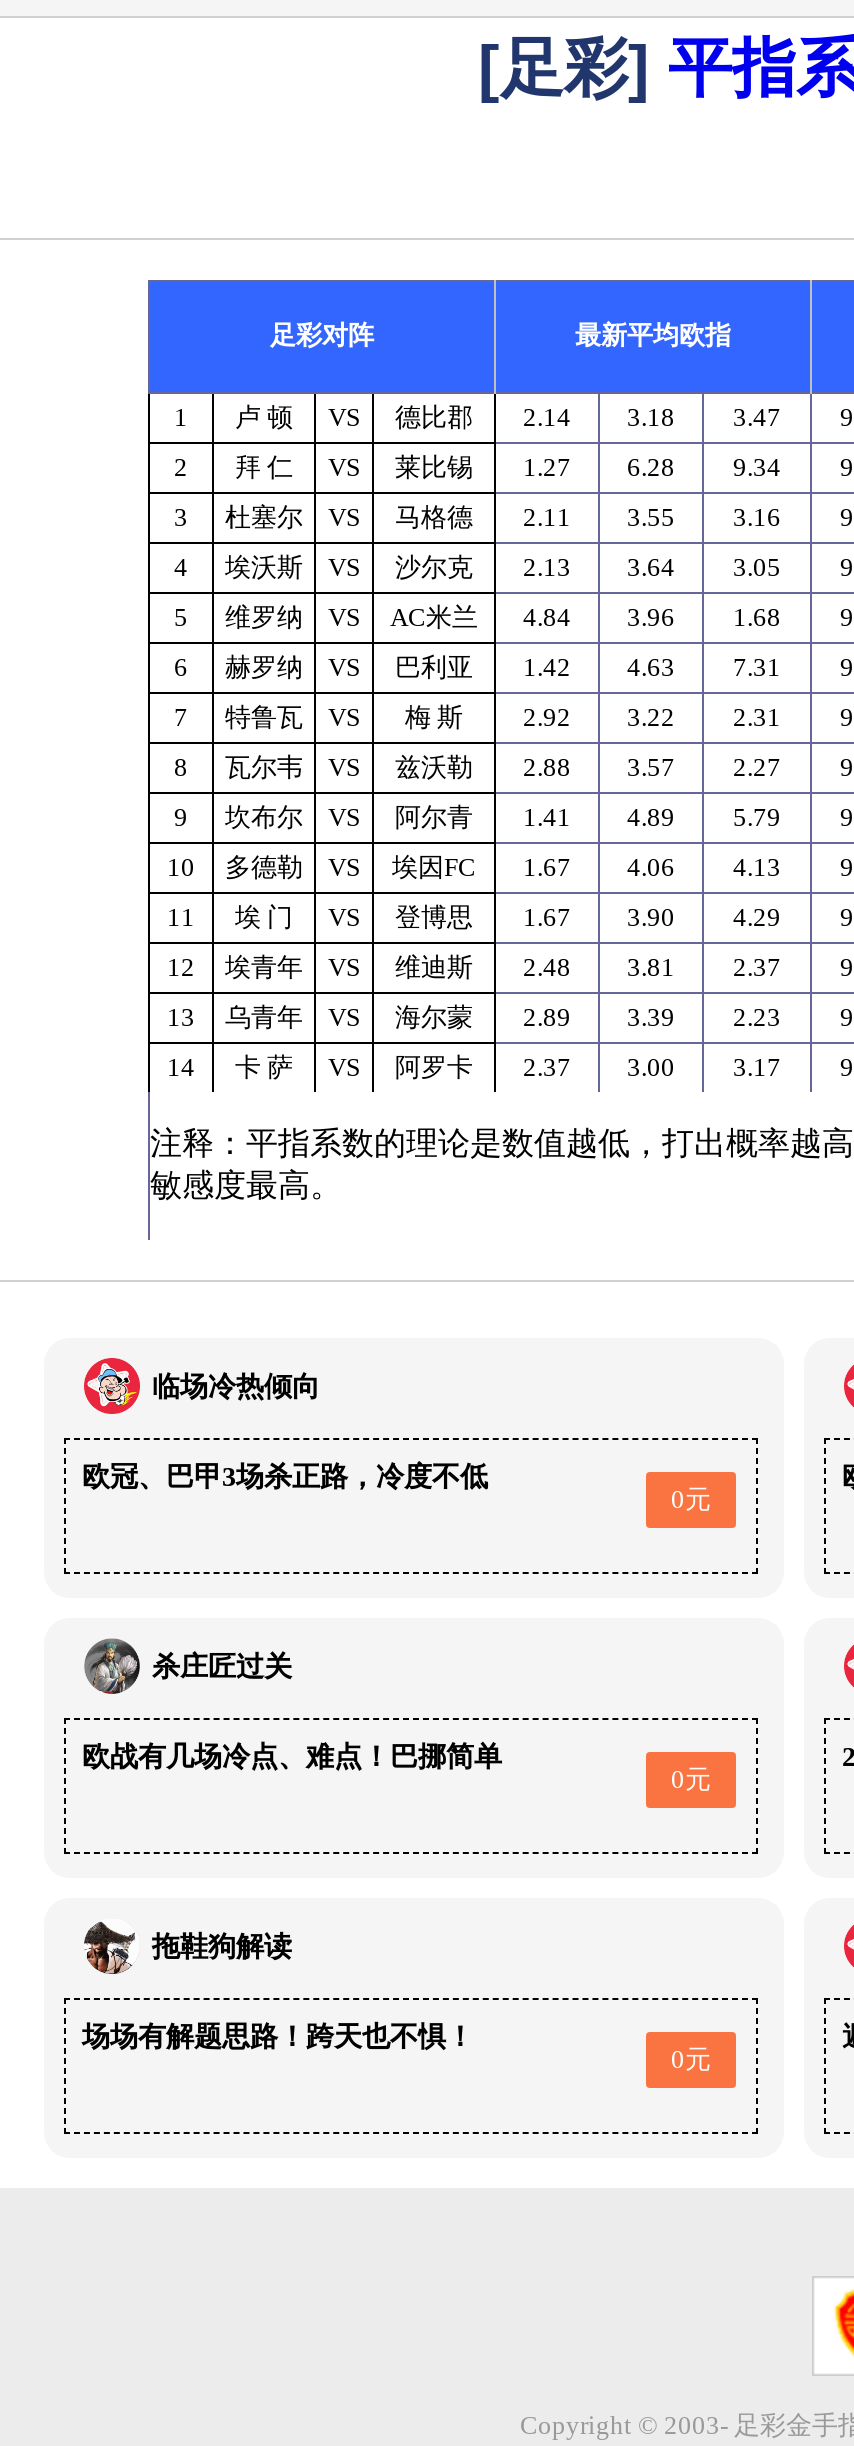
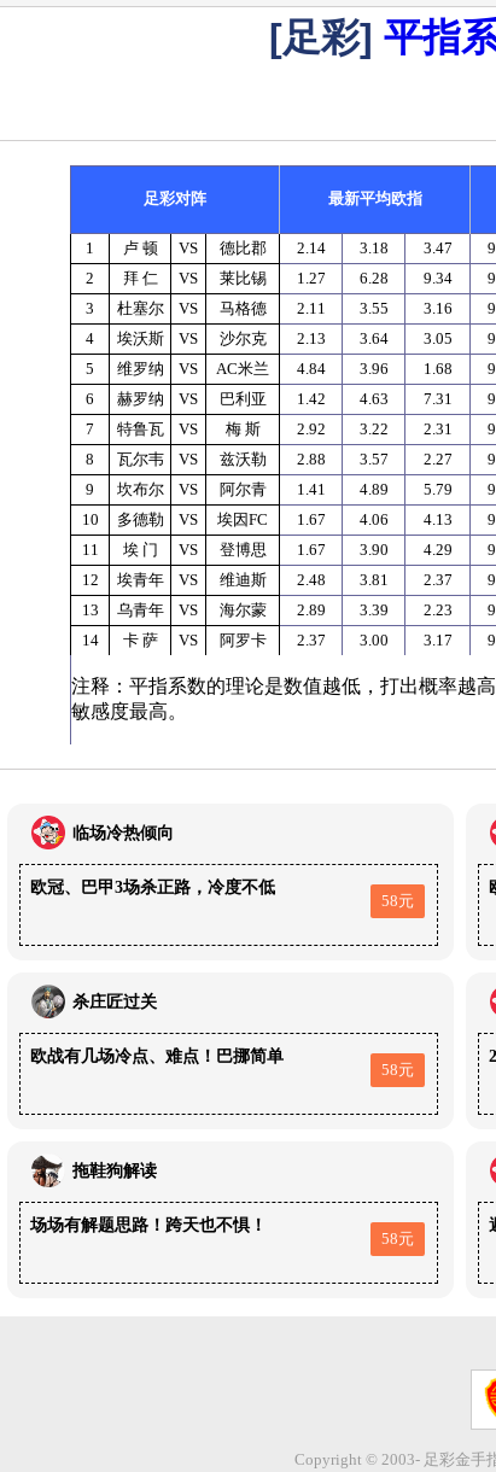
[671,1483,711,1513] 0元 -> [381,891,414,909] 58元
[671,1763,711,1793] 0元 -> [381,1060,414,1078] 58元
[671,2043,711,2073] 0元 -> [381,1229,414,1247] 58元

